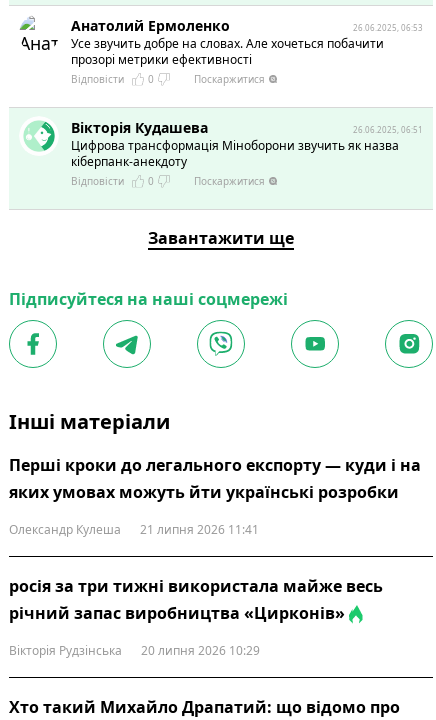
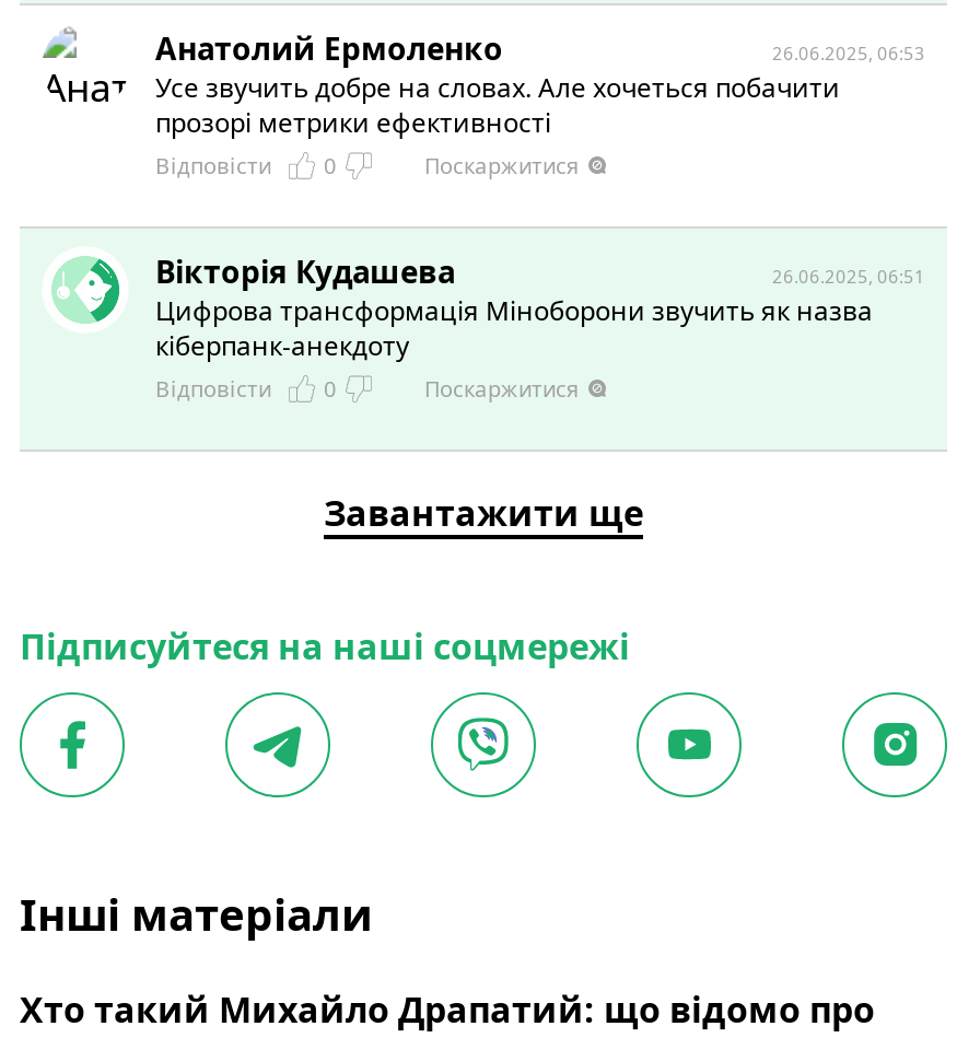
[9,454,421,659] Перші кроки до легального експорту — куди і на | яких умовах можуть йти українські розробки | Олександр Кулеша | 21 липня 2026 11:41 | росія за три тижні використала майже весь | річний запас виробництва «Цирконів» | Вікторія Рудзінська | 20 липня 2026 10:29 -> none

